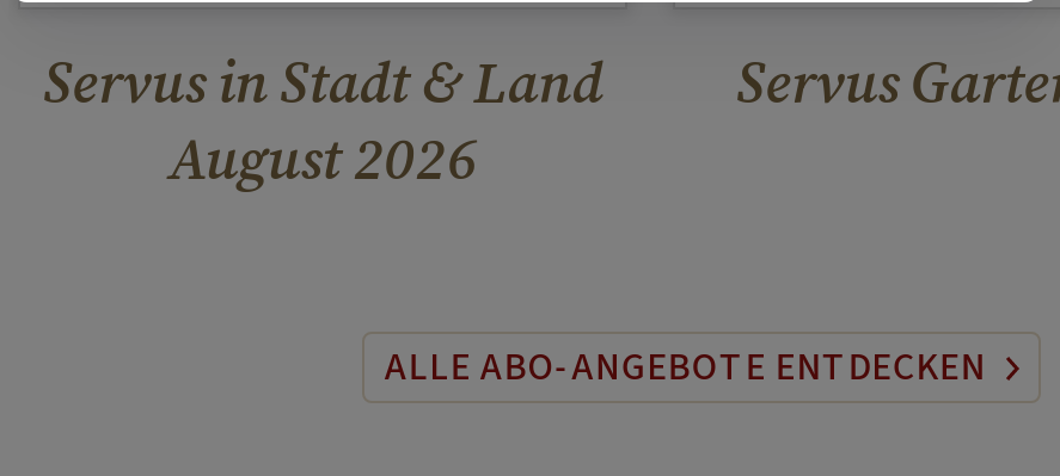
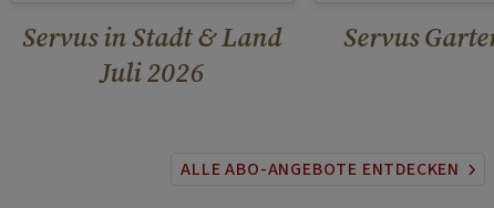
[168,119,477,198] August 2026 -> [100,54,204,91] Juli 2026

